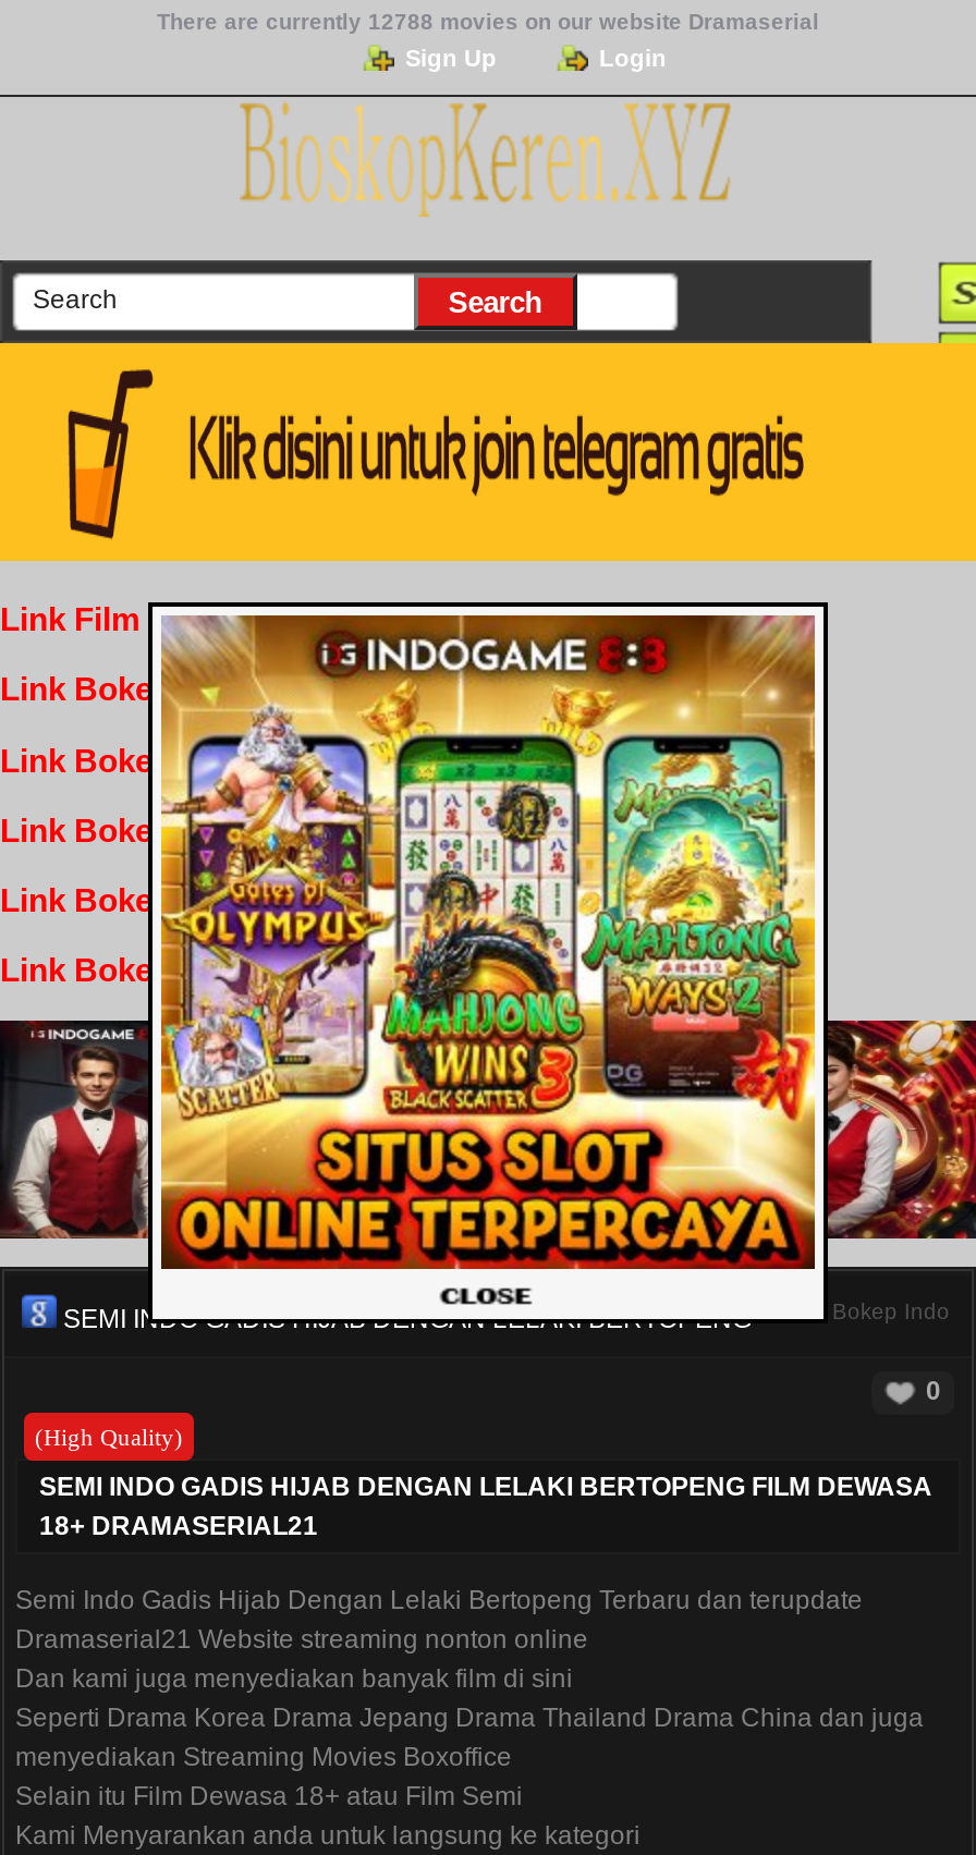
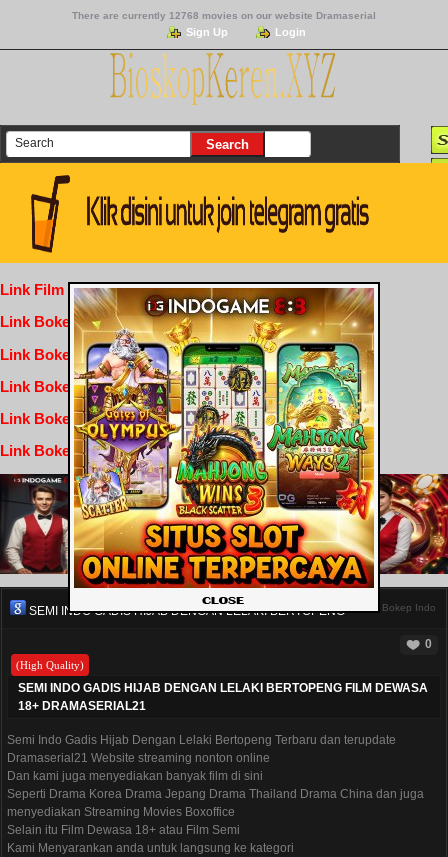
[157,10,819,34] There are currently 12788 movies on our website Dramaserial -> [72,10,376,21] There are currently 12768 movies on our website Dramaserial

